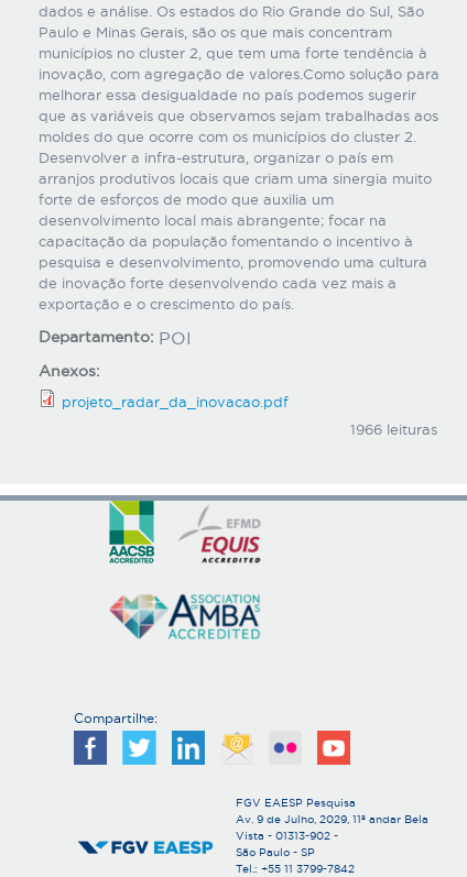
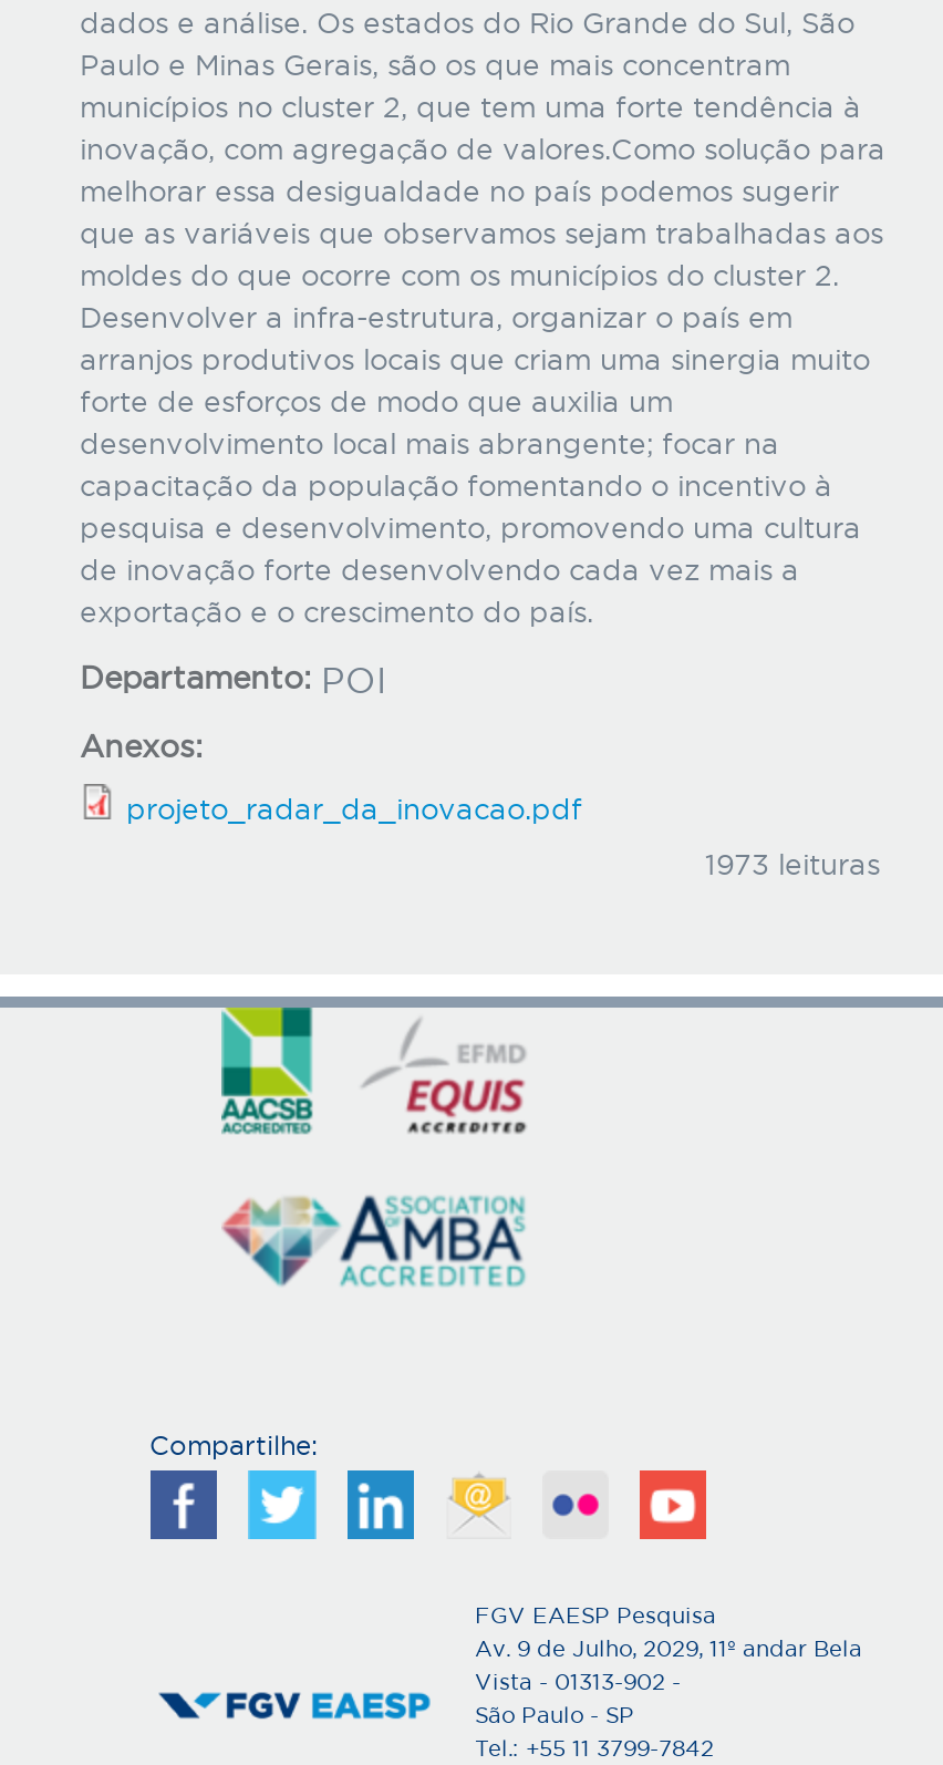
[350,421,437,437] 1966 leituras -> [705,848,880,879] 1973 leituras

